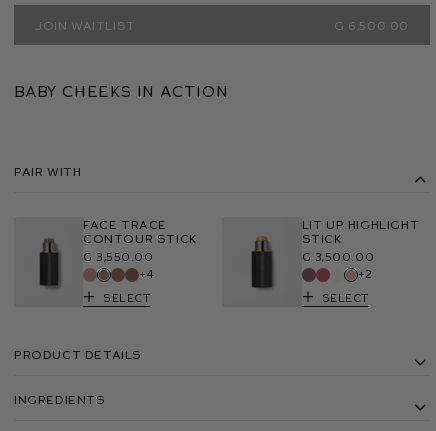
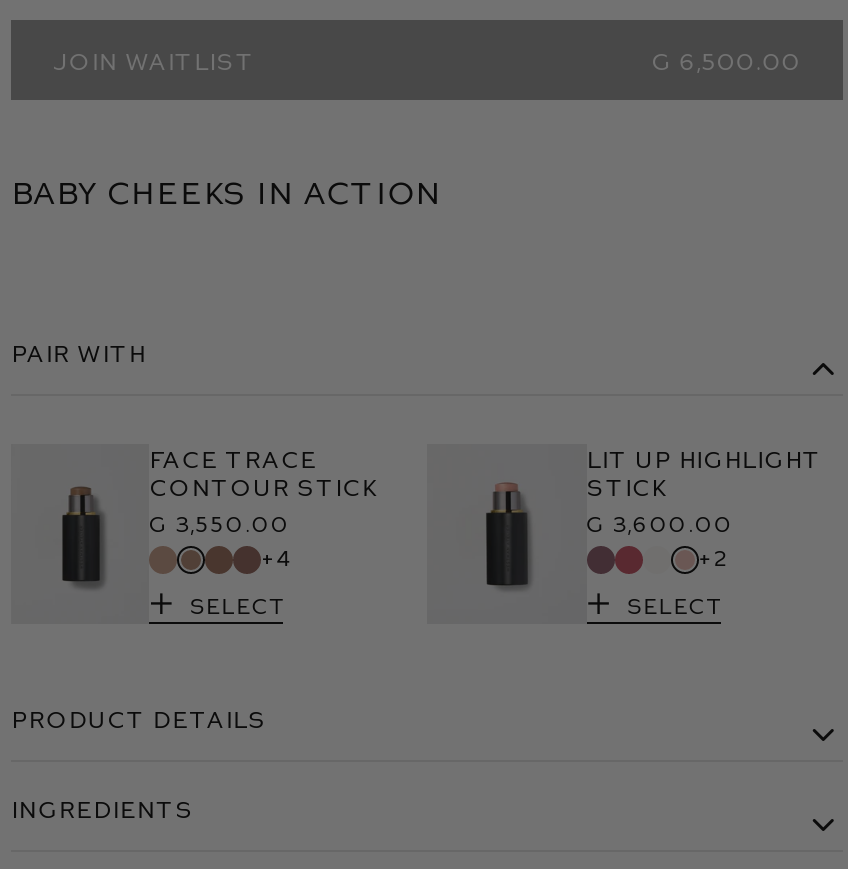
[302,250,374,263] G 3,500.00 -> [586,510,733,536] G 3,600.00

